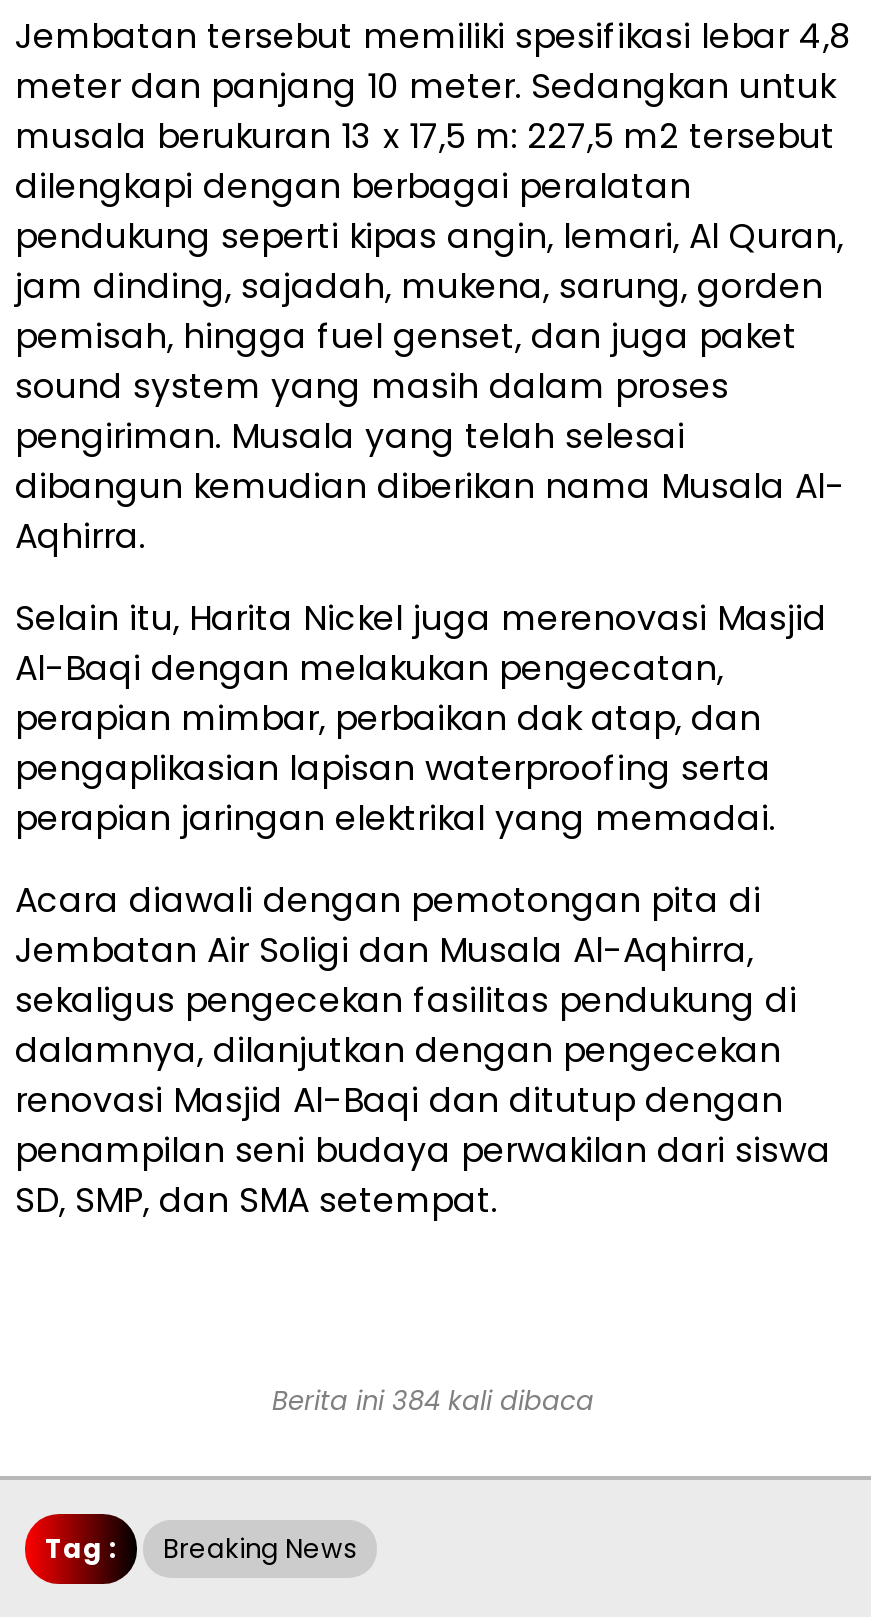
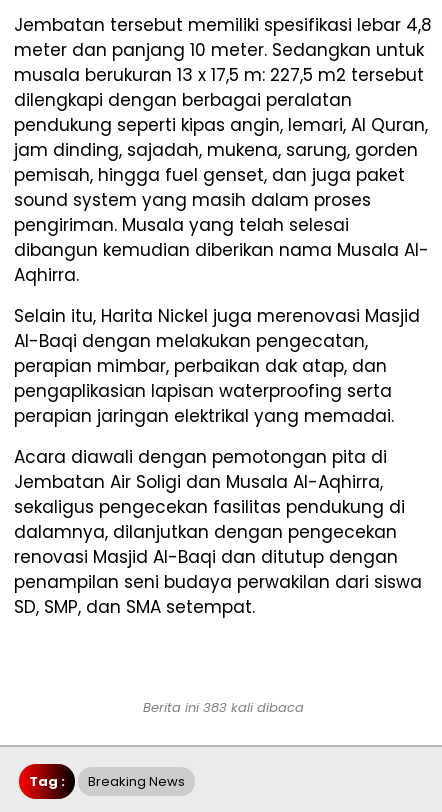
[272,1383,594,1421] Berita ini 384 kali dibaca -> [142,698,303,717] Berita ini 383 kali dibaca

